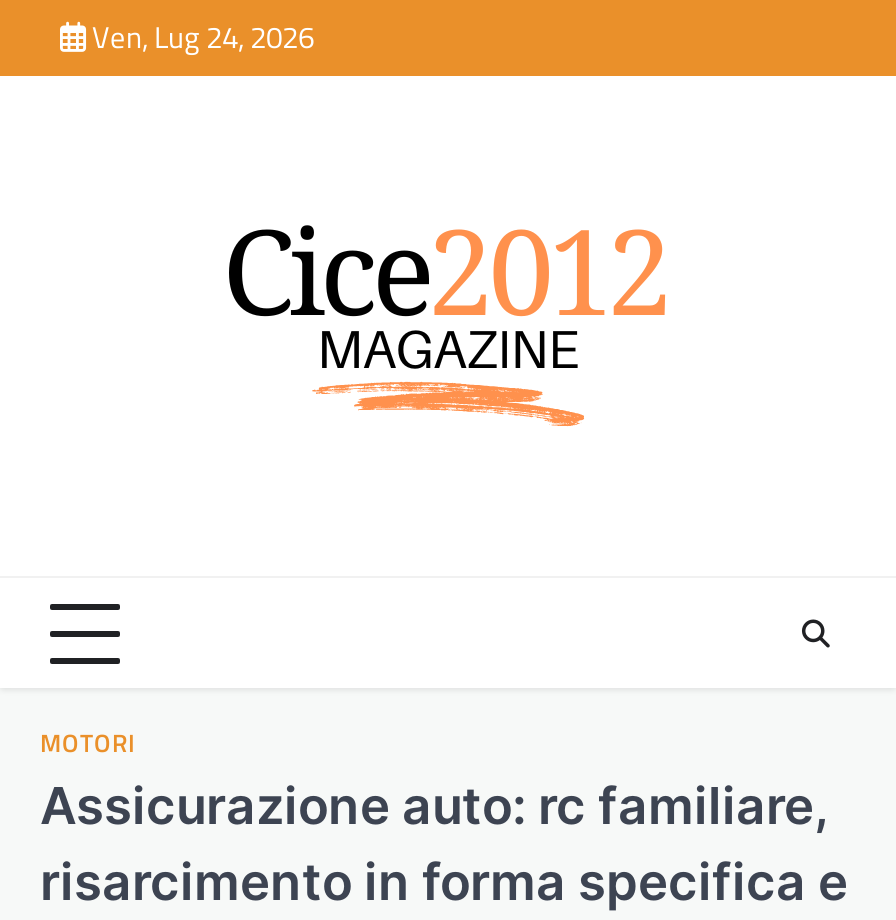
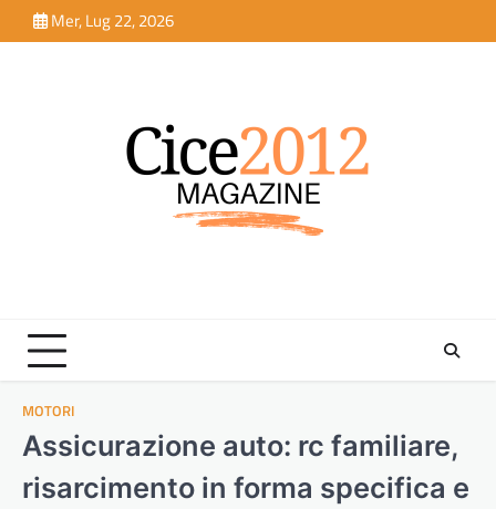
[92,14,314,60] Ven, Lug 24, 2026 -> [51,8,174,33] Mer, Lug 22, 2026

